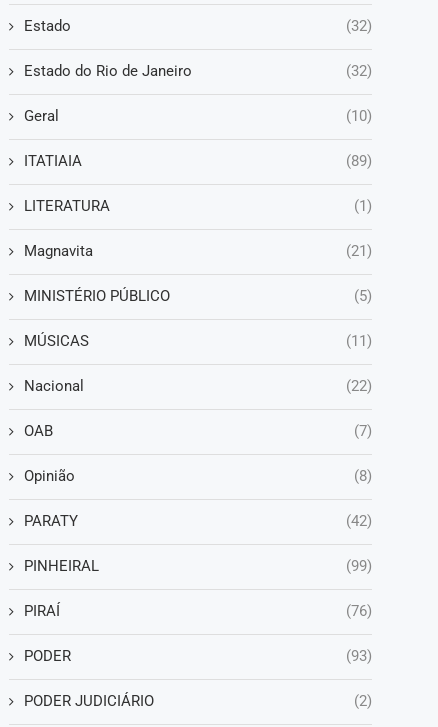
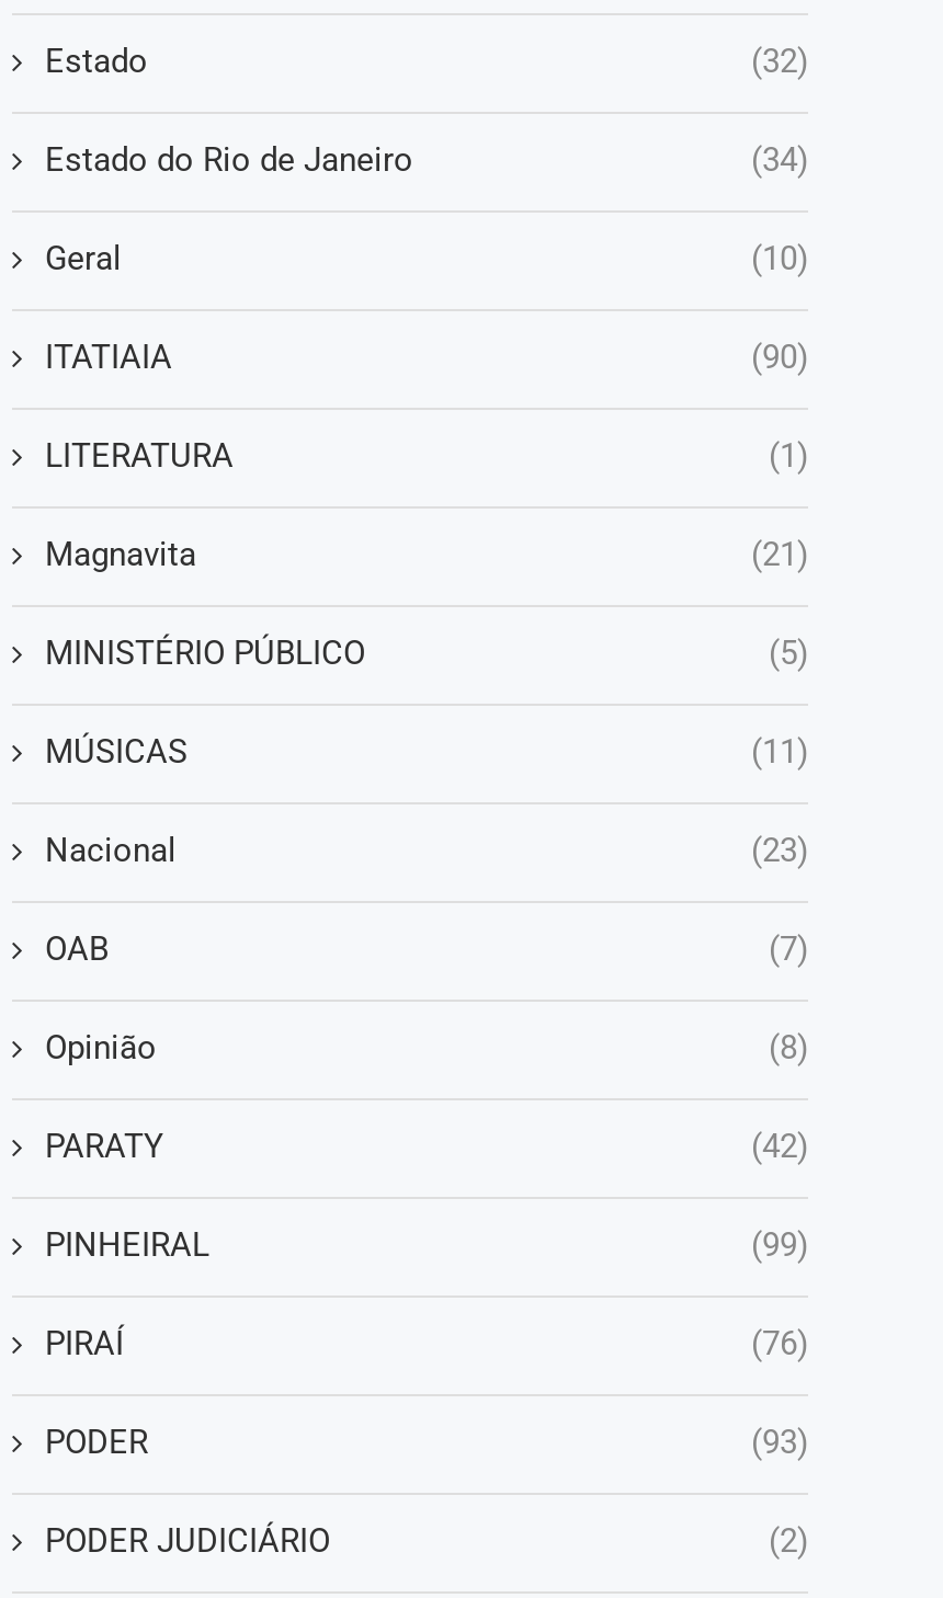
[346,62,372,80] (32) -> [751,141,808,180] (34)
[346,152,372,170] (89) -> [751,338,808,377] (90)
[346,377,372,395] (22) -> [751,831,808,871] (23)

